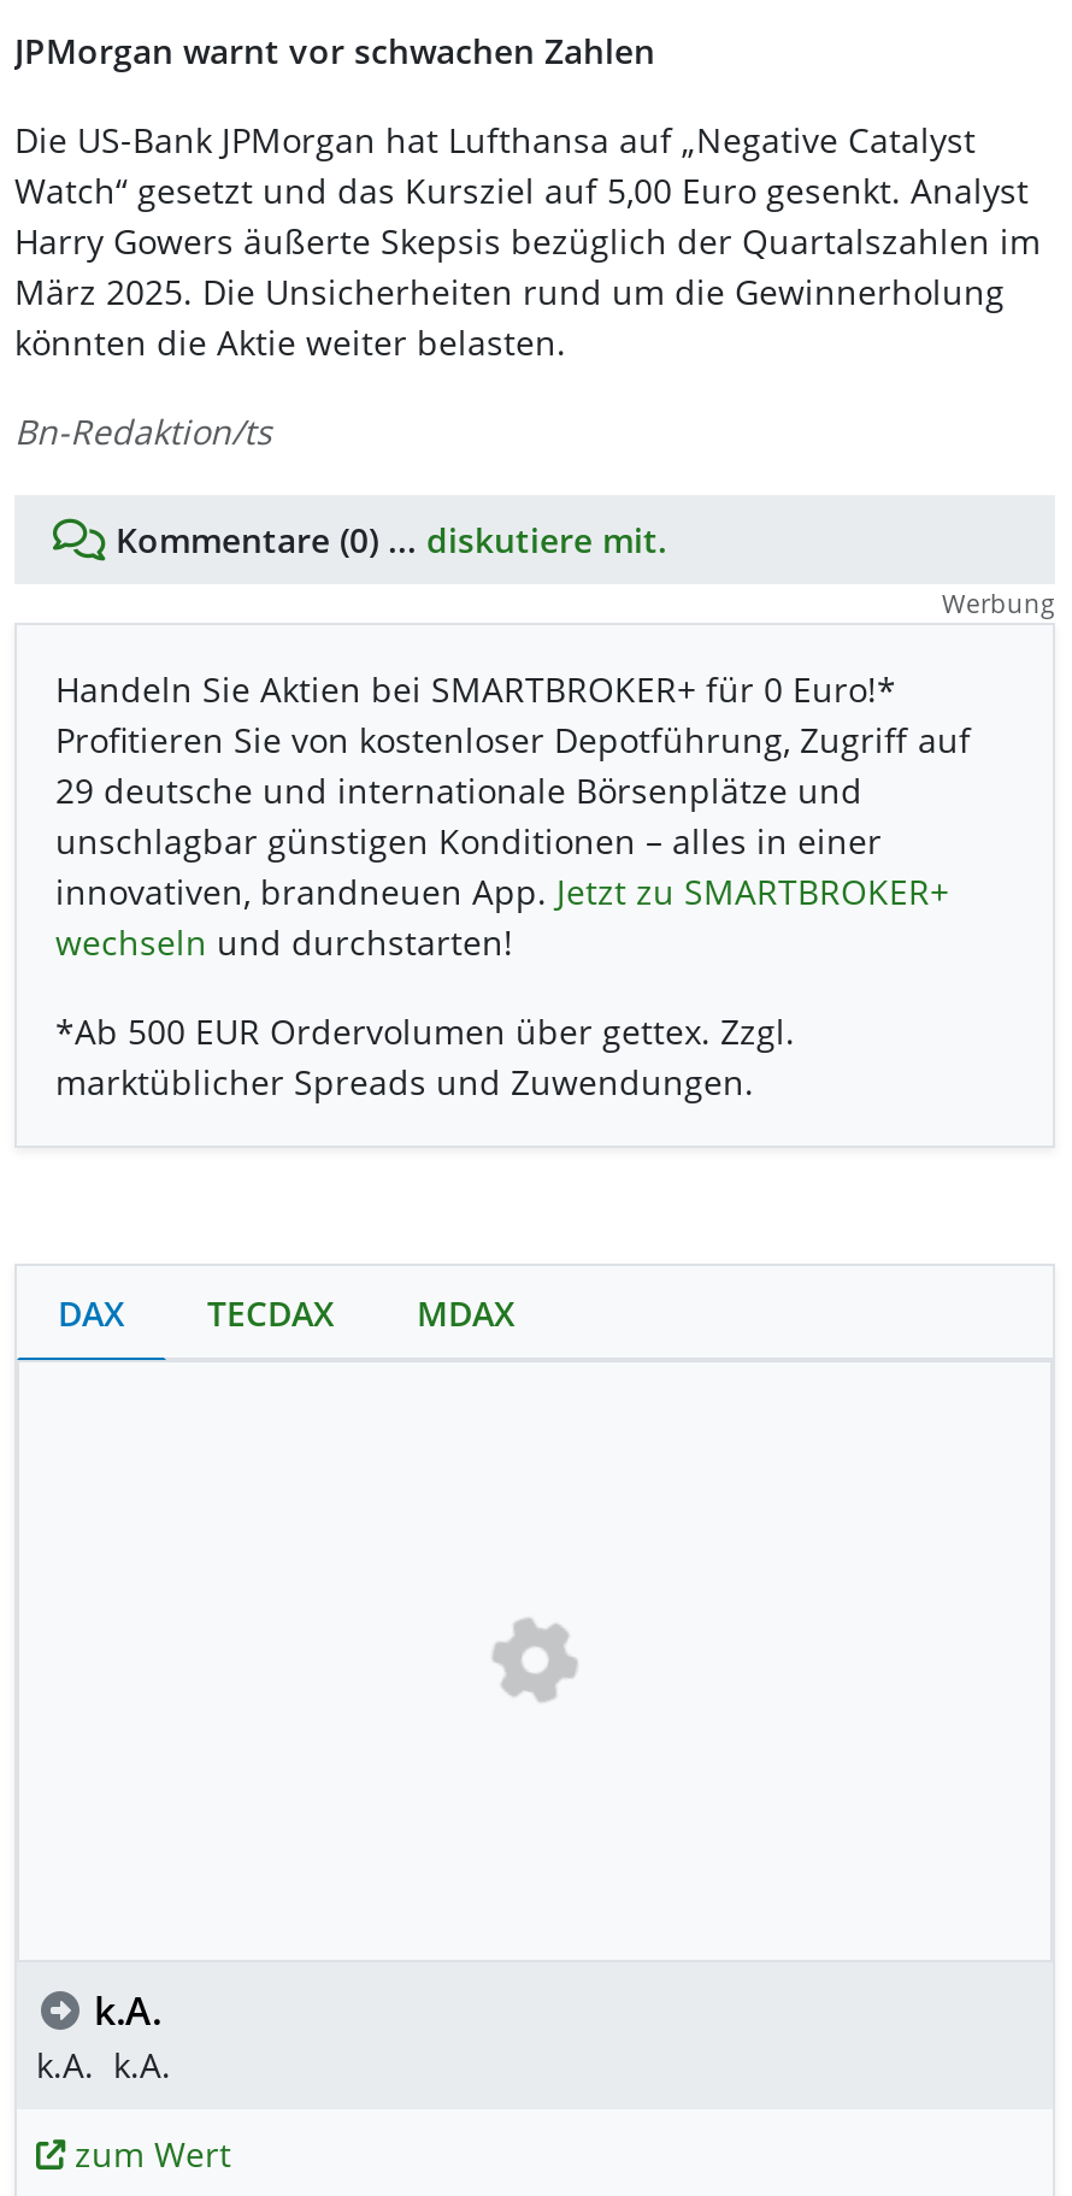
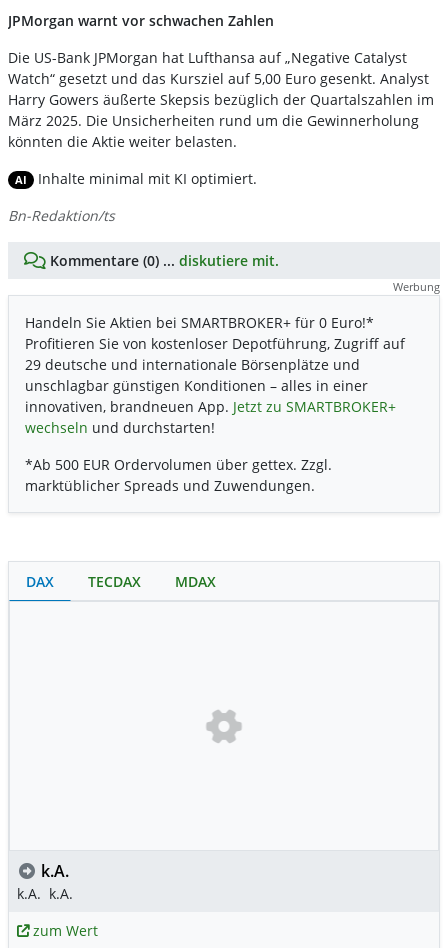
none -> [15,169,257,188] AI | Inhalte minimal mit KI optimiert.

